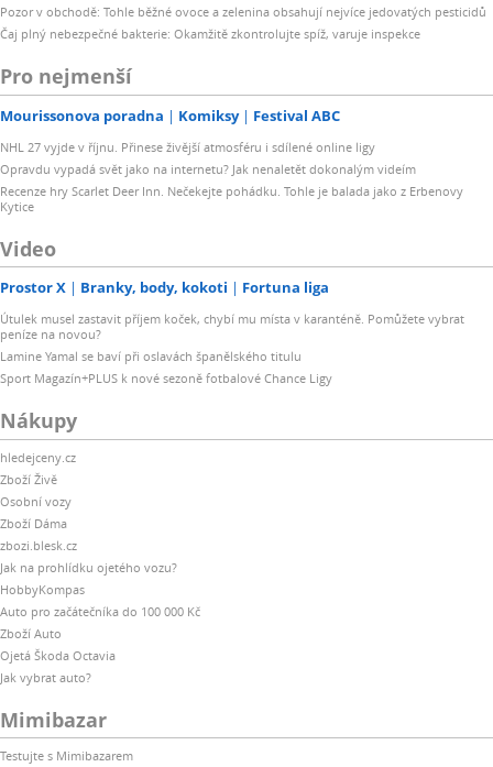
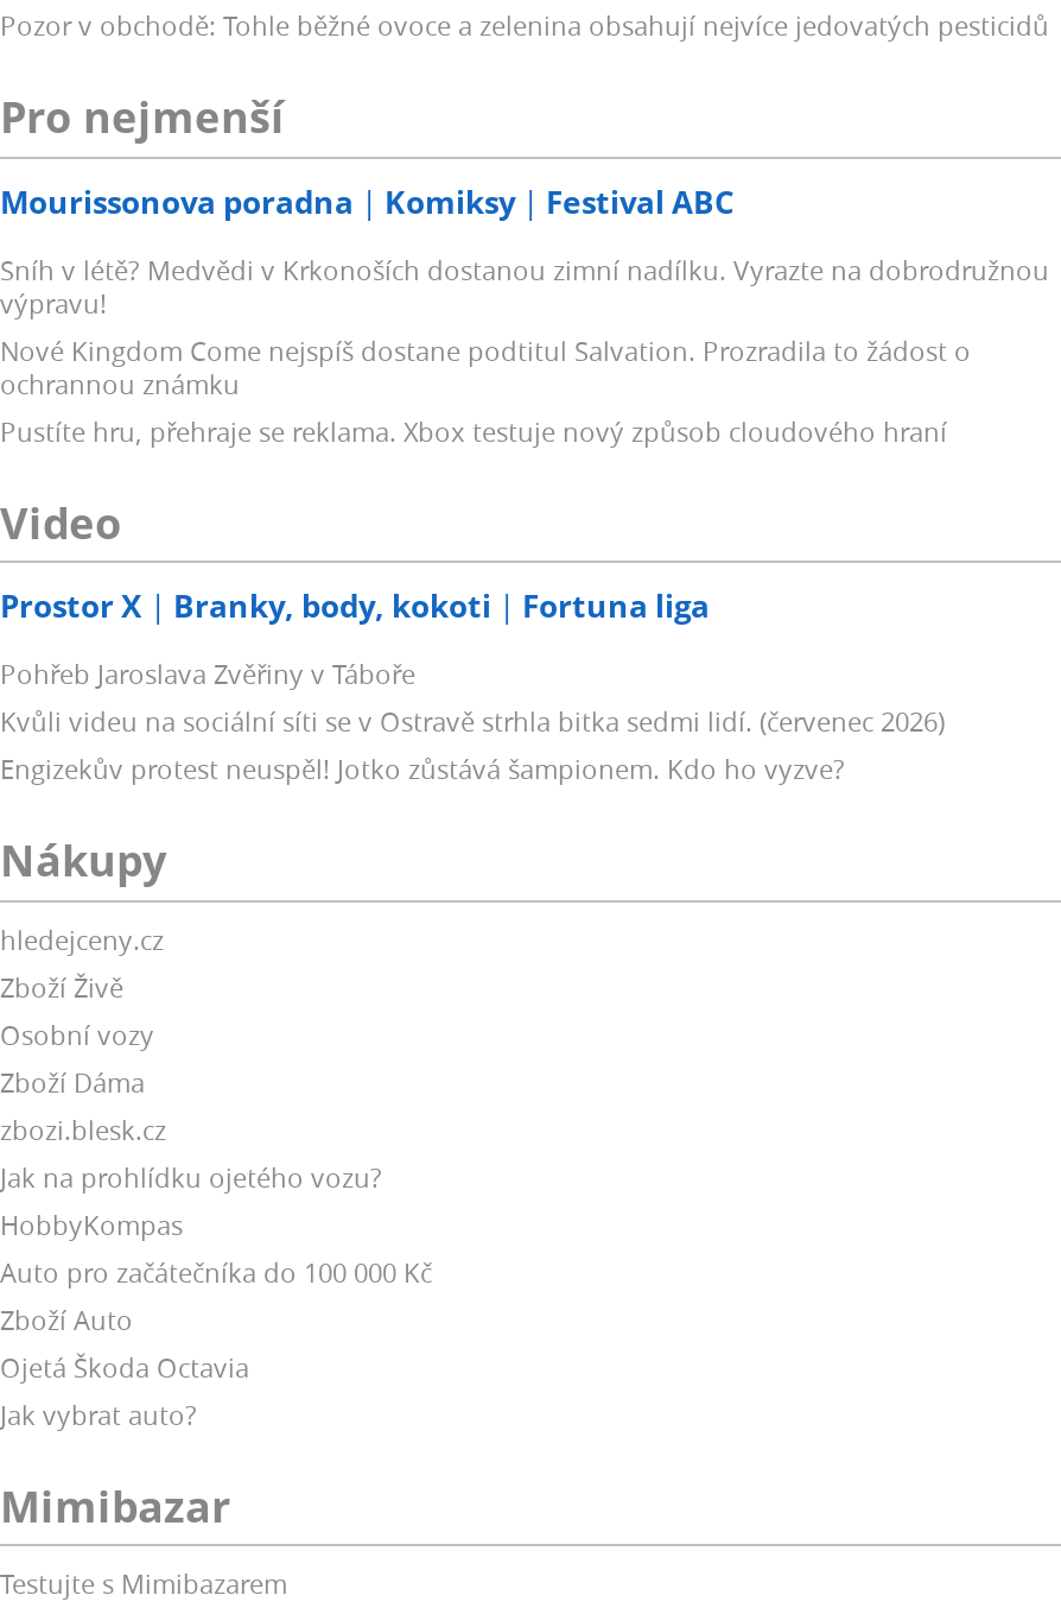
[0,25,420,42] Čaj plný nebezpečné bakterie: Okamžitě zkontrolujte spíž, varuje inspekce -> none
[0,138,463,214] NHL 27 vyjde v říjnu. Přinese živější atmosféru i sdílené online ligy | Opravdu vypadá svět jako na internetu? Jak nenaletět dokonalým videím | Recenze hry Scarlet Deer Inn. Nečekejte pohádku. Tohle je balada jako z Erbenovy | Kytice -> [0,251,1049,448] Sníh v létě? Medvědi v Krkonoších dostanou zimní nadílku. Vyrazte na dobrodružnou | výpravu! | Nové Kingdom Come nejspíš dostane podtitul Salvation. Prozradila to žádost o | ochrannou známku | Pustíte hru, přehraje se reklama. Xbox testuje nový způsob cloudového hraní
[0,310,464,386] Útulek musel zastavit příjem koček, chybí mu místa v karanténě. Pomůžete vybrat | peníze na novou? | Lamine Yamal se baví při oslavách španělského titulu | Sport Magazín+PLUS k nové sezoně fotbalové Chance Ligy -> [0,656,945,786] Pohřeb Jaroslava Zvěřiny v Táboře | Kvůli videu na sociální síti se v Ostravě strhla bitka sedmi lidí. (červenec 2026) | Engizekův protest neuspěl! Jotko zůstává šampionem. Kdo ho vyzve?

